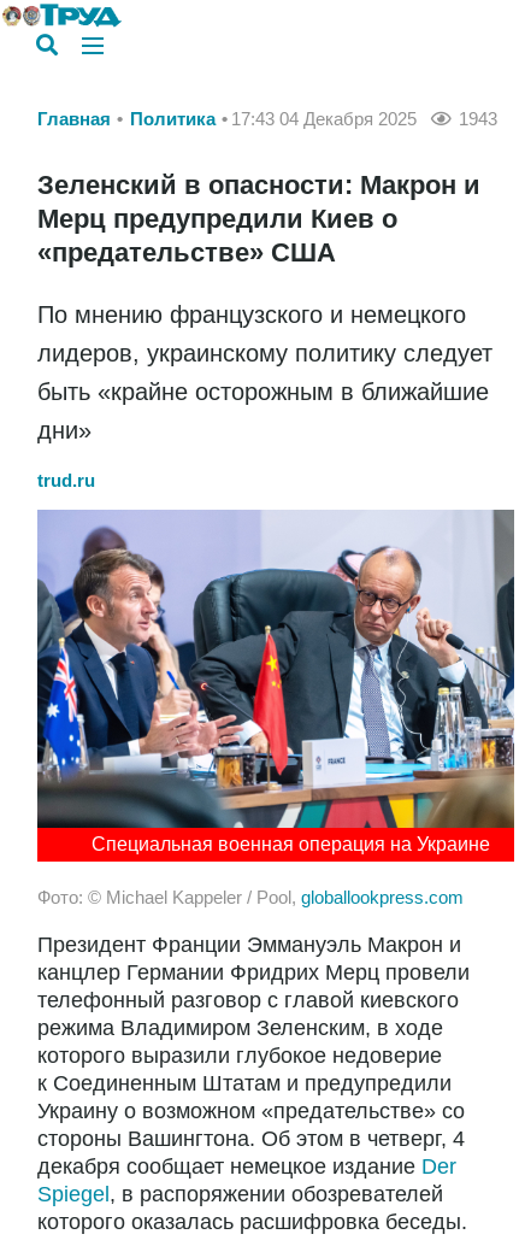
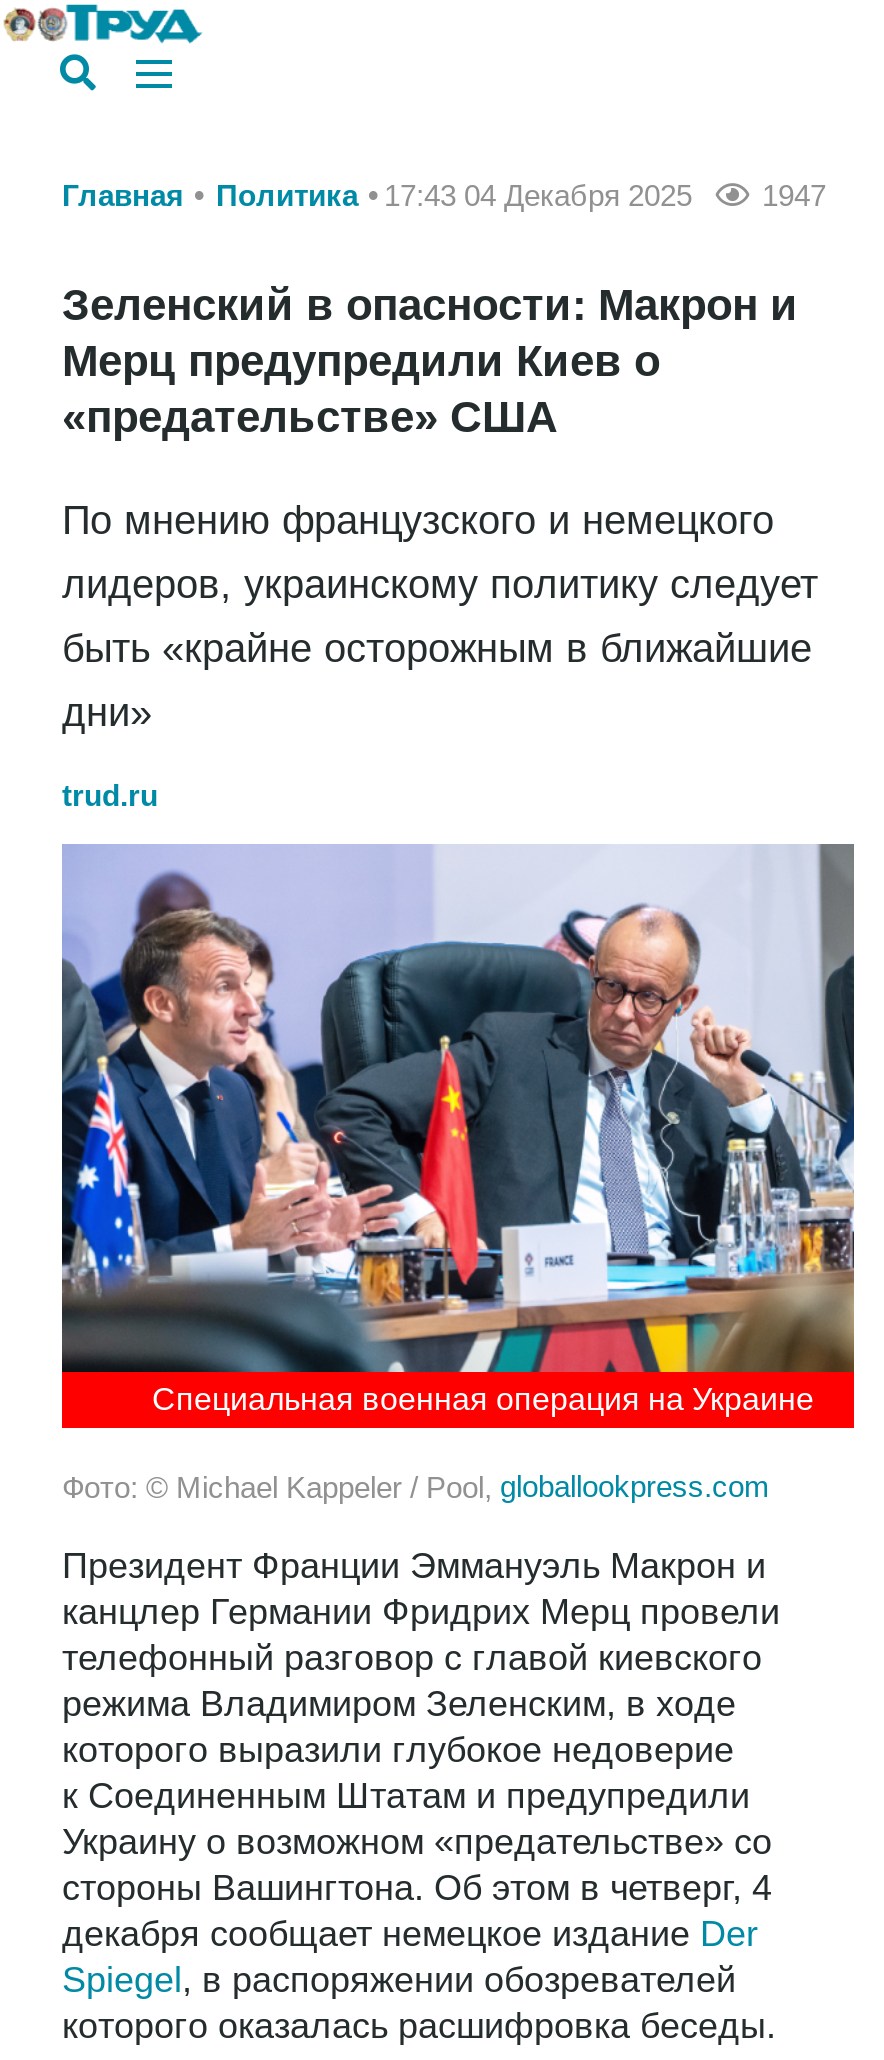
[459,108,497,129] 1943 -> [762,178,826,212] 1947

